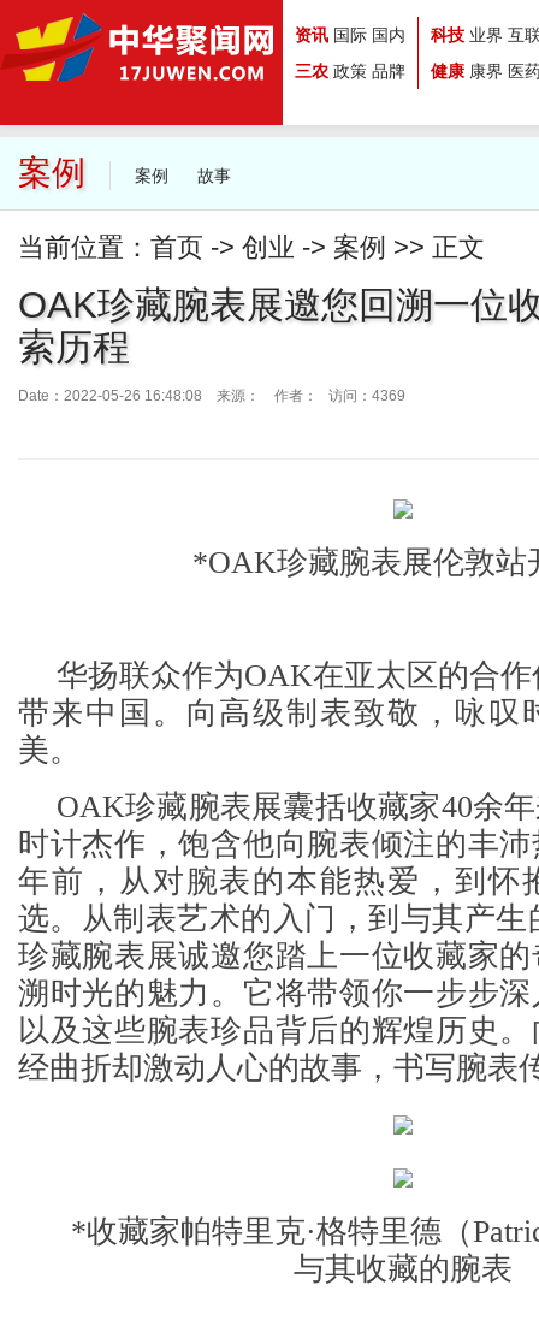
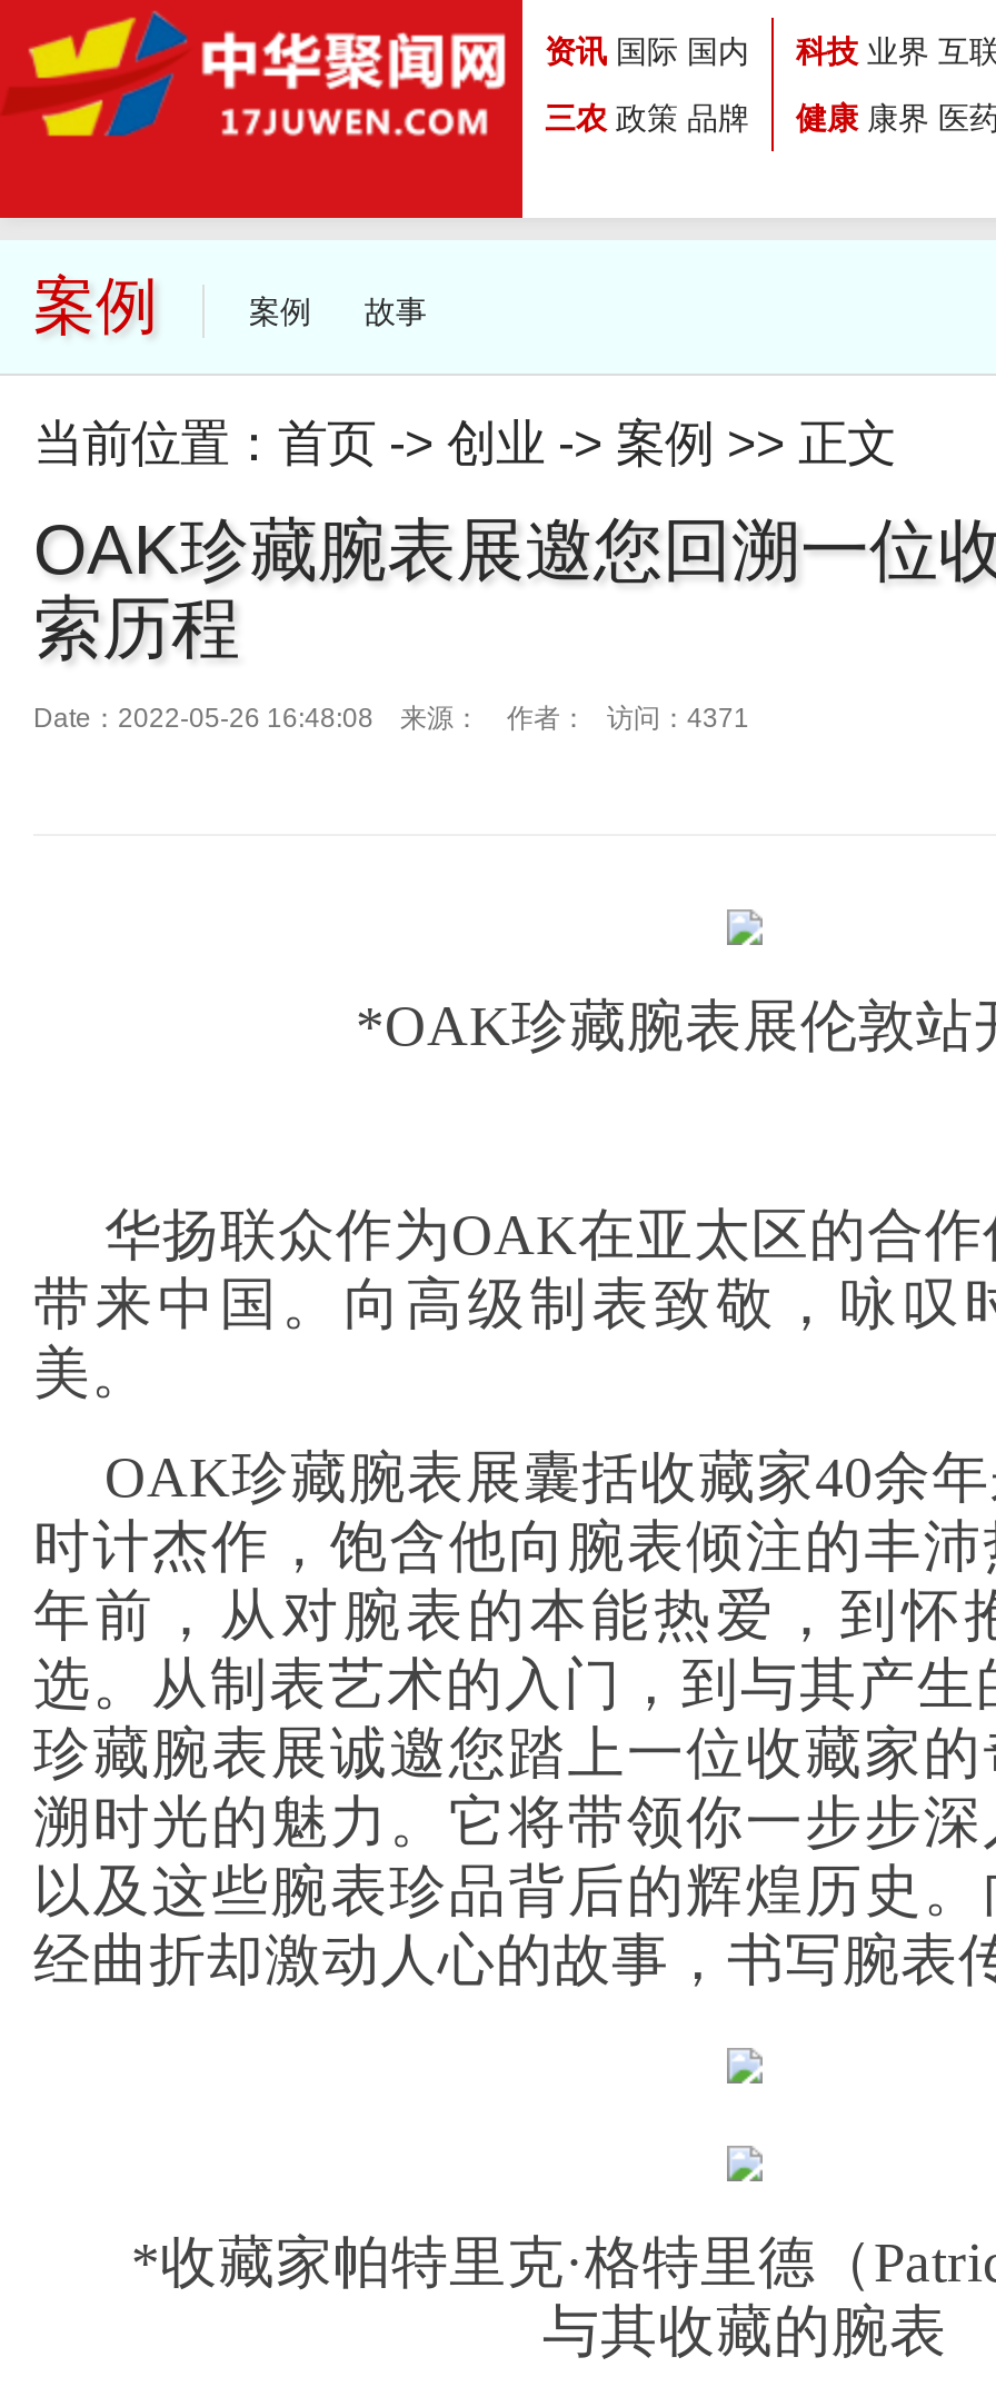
[18,387,416,404] Date：2022-05-26 16:48:08 来源：作者： 访问：4369 -> [33,703,769,734] Date：2022-05-26 16:48:08 来源：作者： 访问：4371

